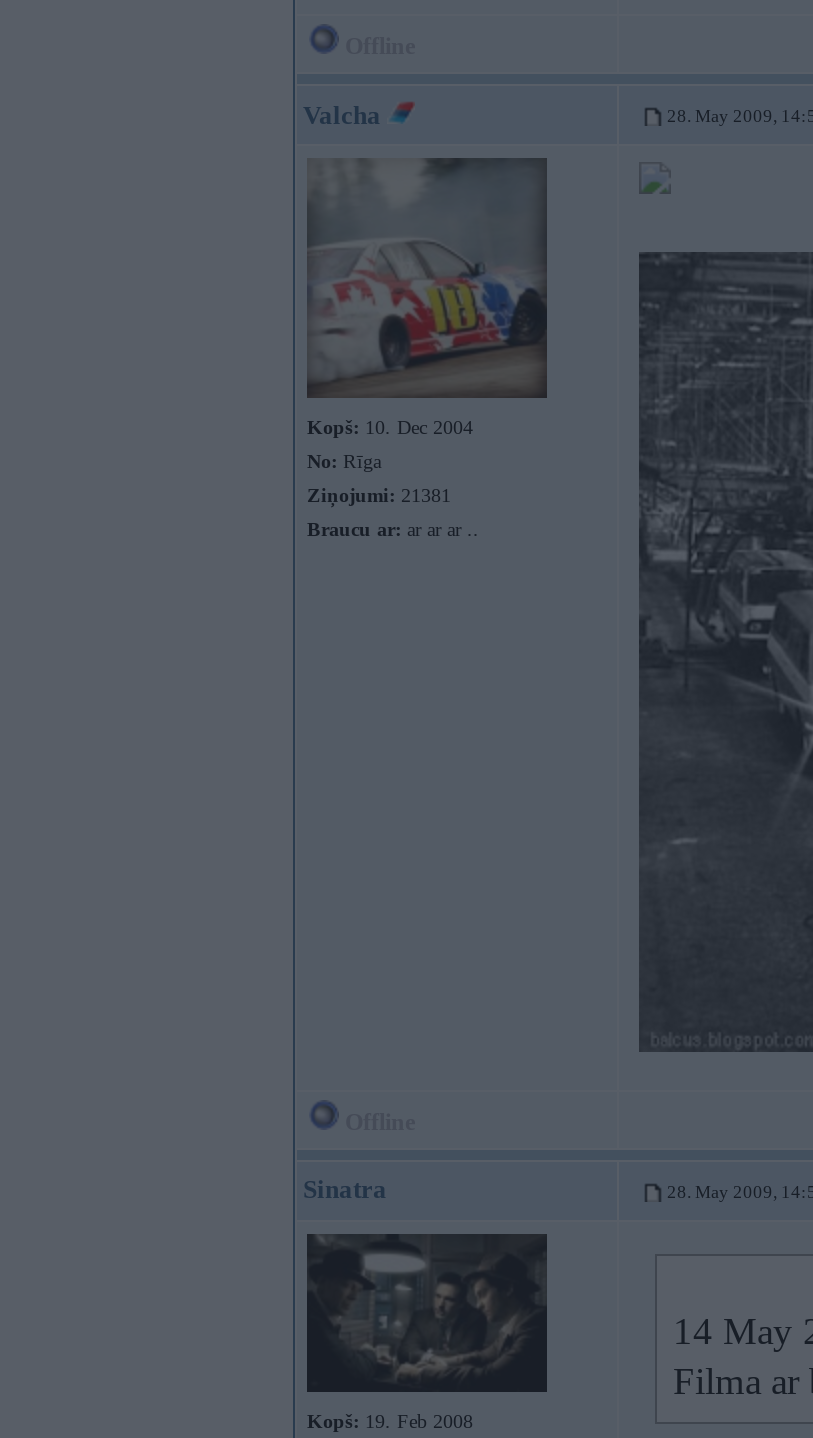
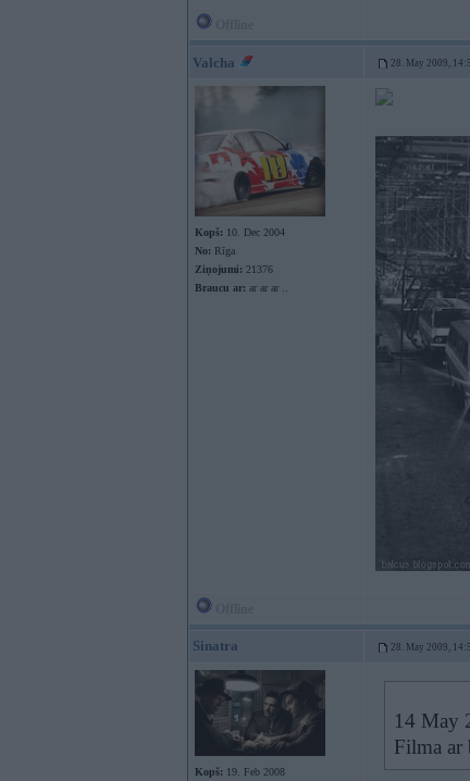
[307,484,451,506] Ziņojumi: 21381 -> [195,263,273,275] Ziņojumi: 21376

